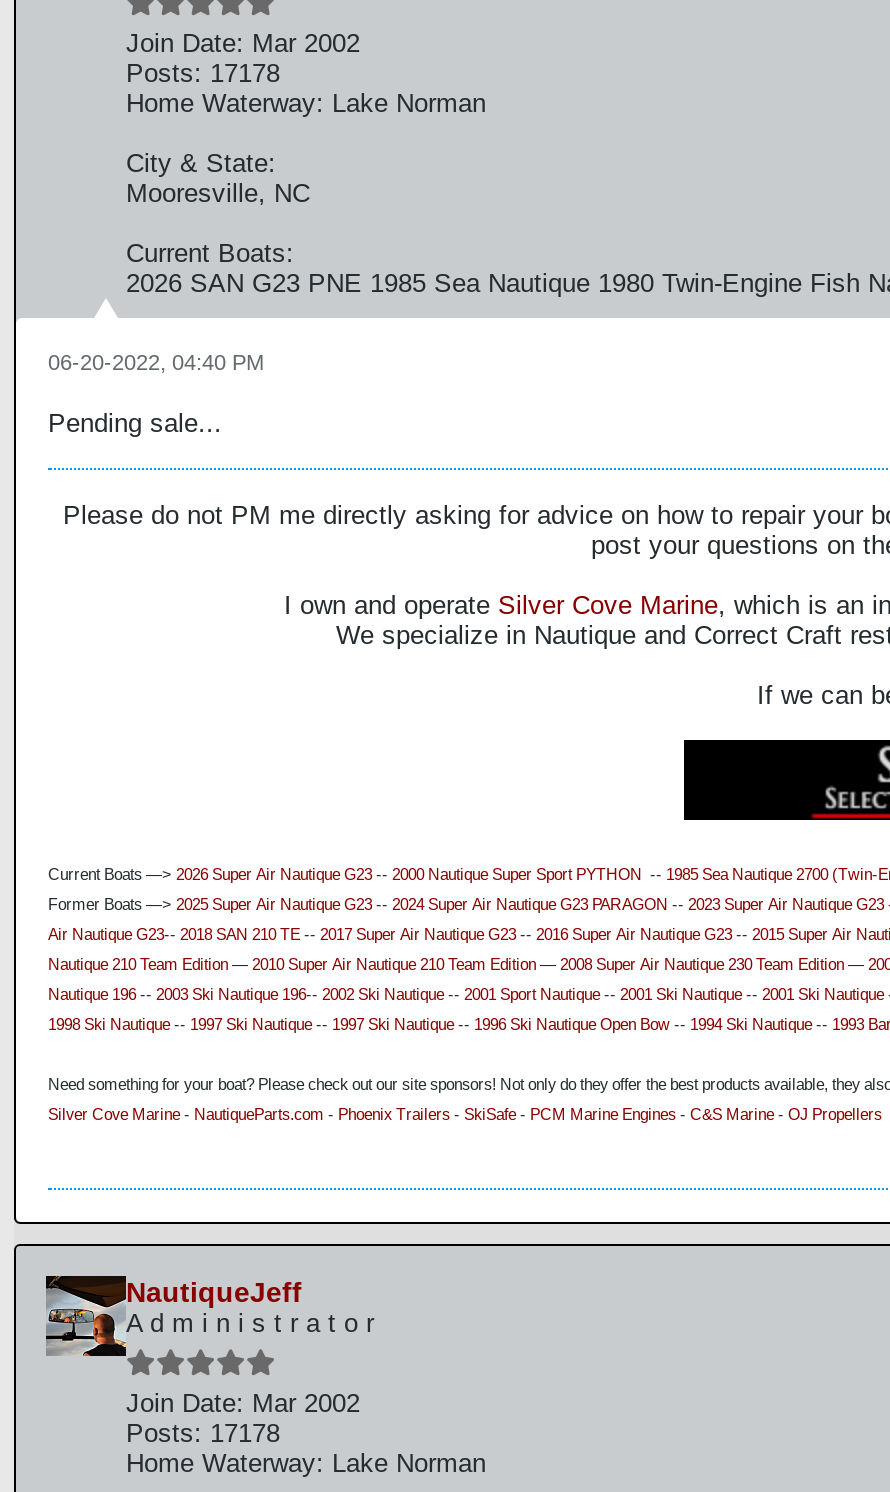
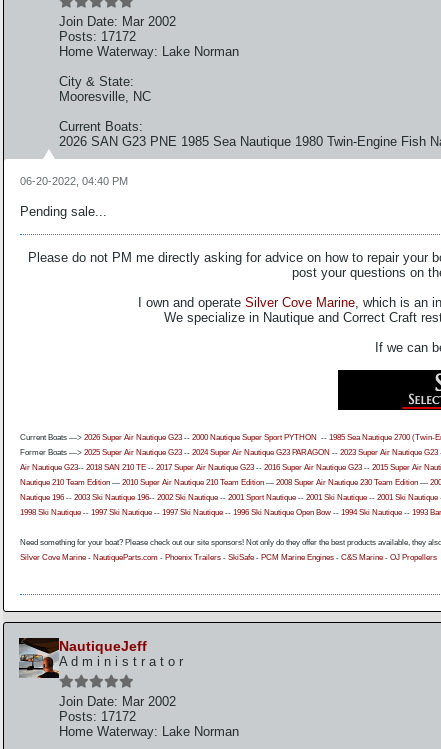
[126,58,280,88] Posts: 17178 -> [59,29,136,44] Posts: 17172
[126,1418,280,1448] Posts: 17178 -> [59,709,136,724] Posts: 17172

